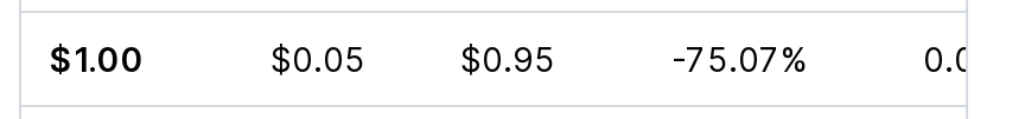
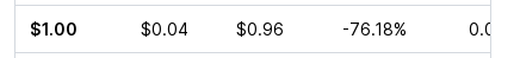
[270,39,365,79] $0.05 -> [141,19,188,39] $0.04
[460,39,555,79] $0.95 -> [236,19,284,39] $0.96
[671,39,807,79] -75.07% -> [342,19,407,39] -76.18%

